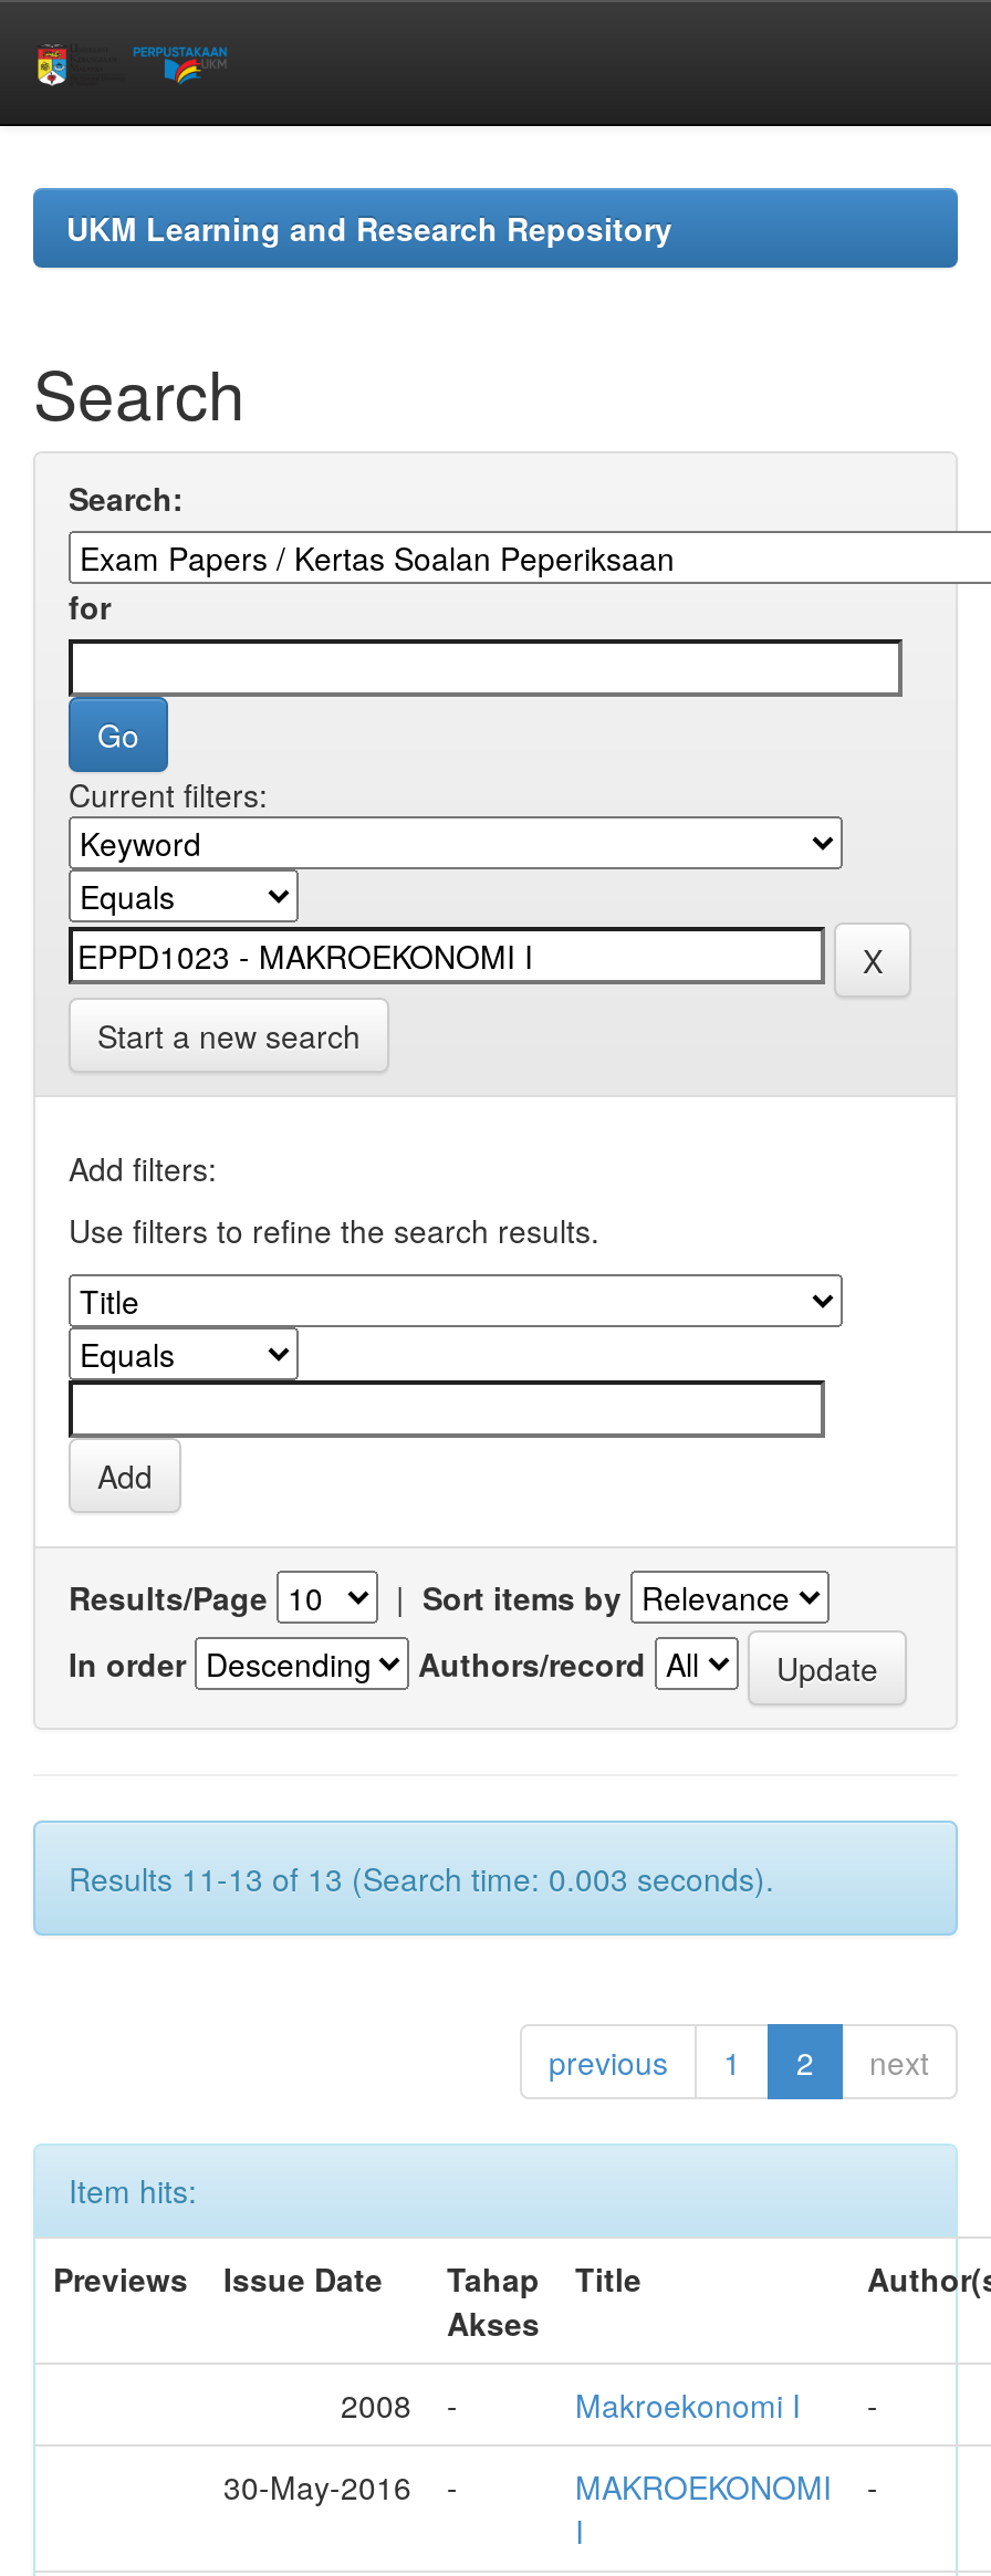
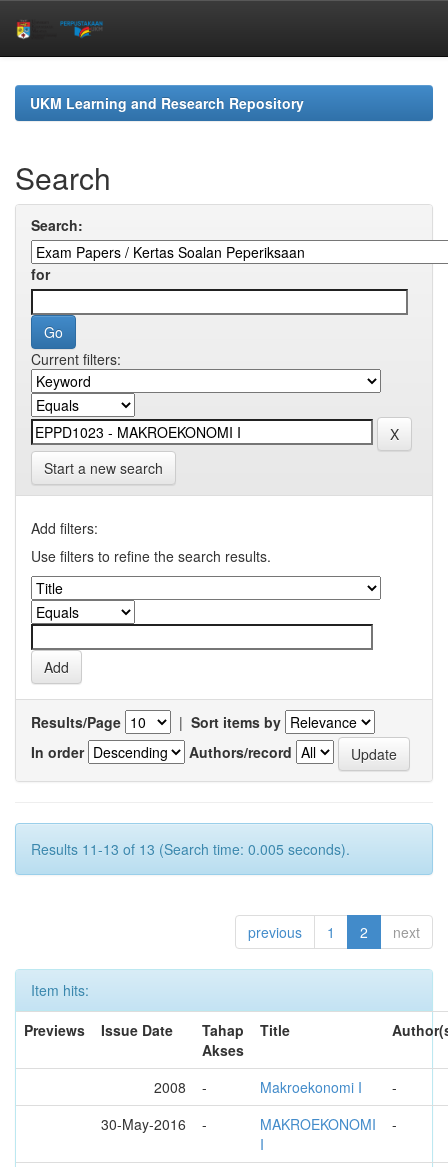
[69,1856,774,1900] Results 11-13 of 13 (Search time: 0.003 seconds). -> [31,839,350,859] Results 11-13 of 13 (Search time: 0.005 seconds).

